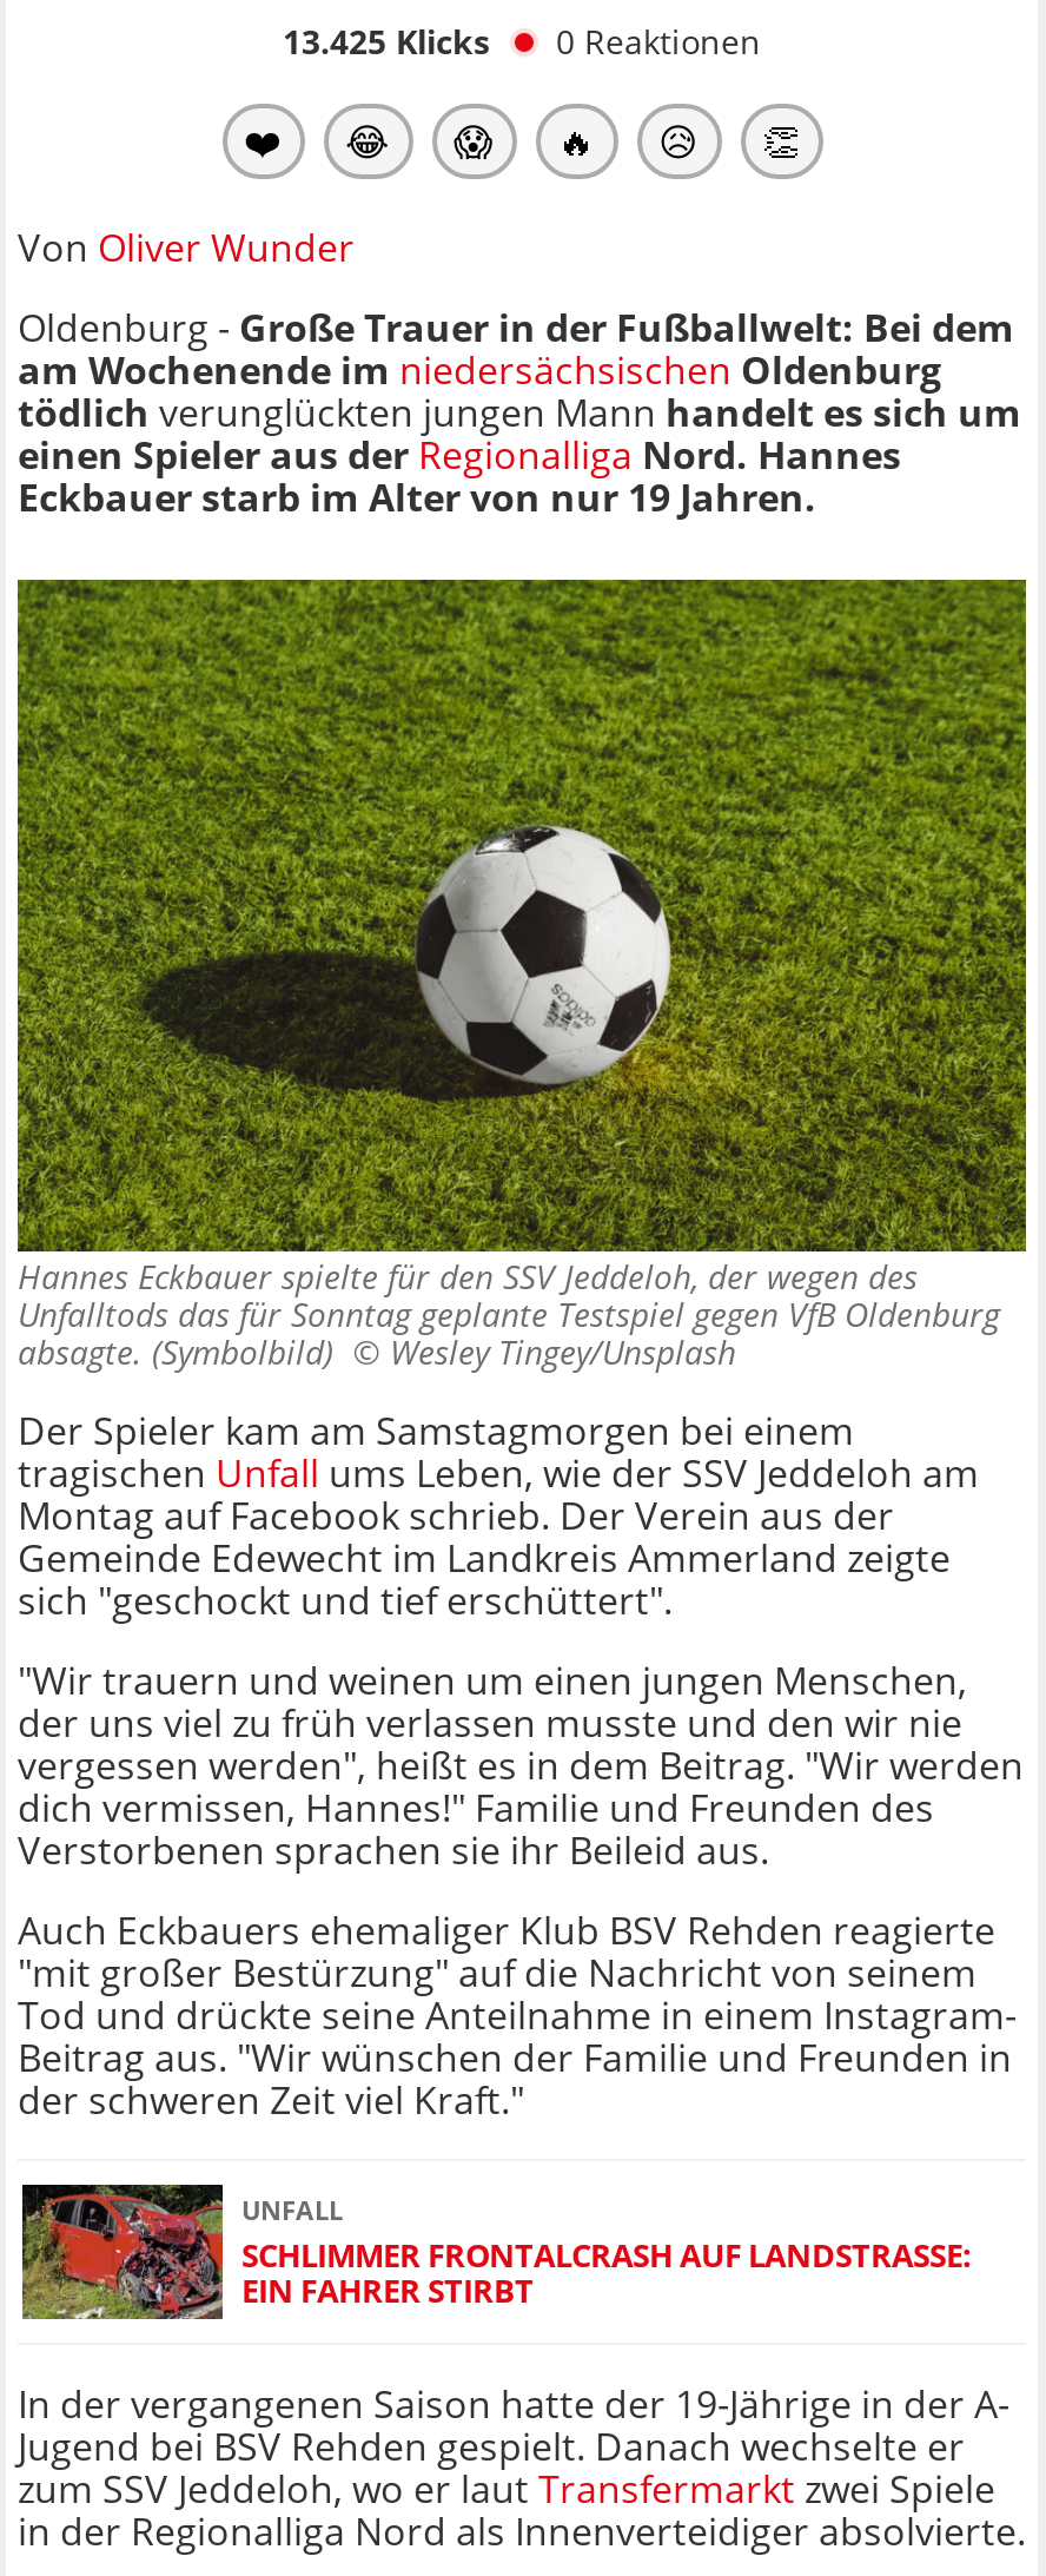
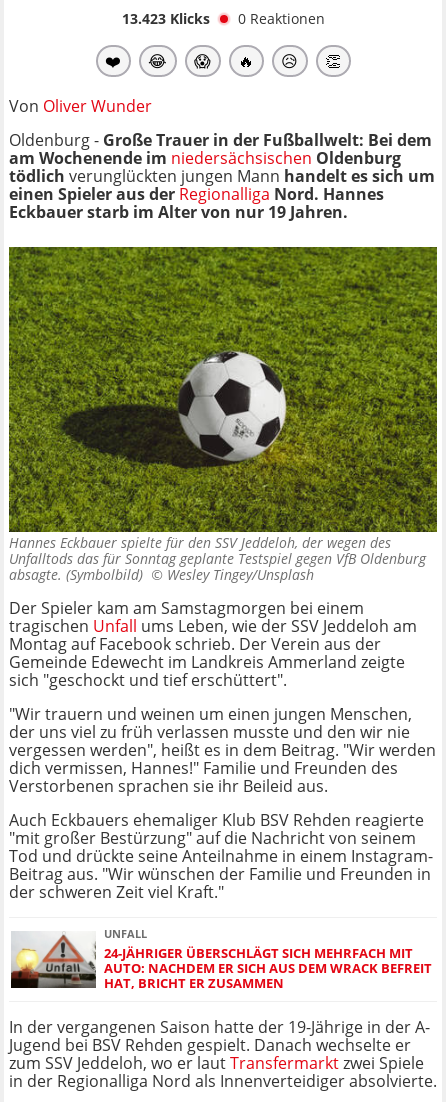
[283,18,761,63] 13.425 Klicks 0 Reaktionen -> [121,9,324,28] 13.423 Klicks 0 Reaktionen
[20,2182,972,2321] [image] | SCHLIMMER FRONTALCRASH AUF LANDSTRASSE: E | IN FAHRER STIRBT -> [10,928,432,992] [image] | 24-JÄHRIGER ÜBERSCHLÄGT SICH MEHRFACH MIT | AUTO: NACHDEM ER SICH AUS DEM WRACK BEFREIT | HAT, BRICHT ER ZUSAMMEN

